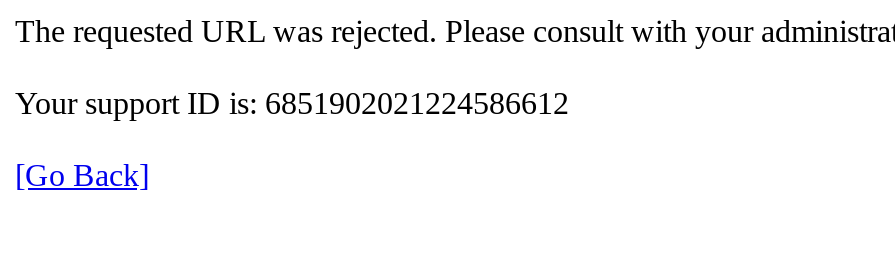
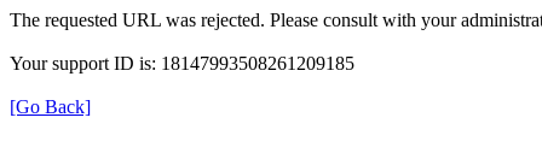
[15,86,569,120] Your support ID is: 6851902021224586612 -> [10,53,354,74] Your support ID is: 18147993508261209185

